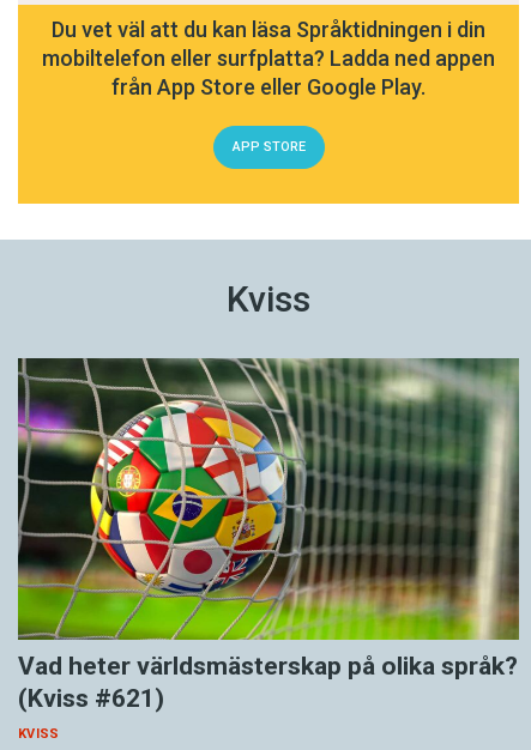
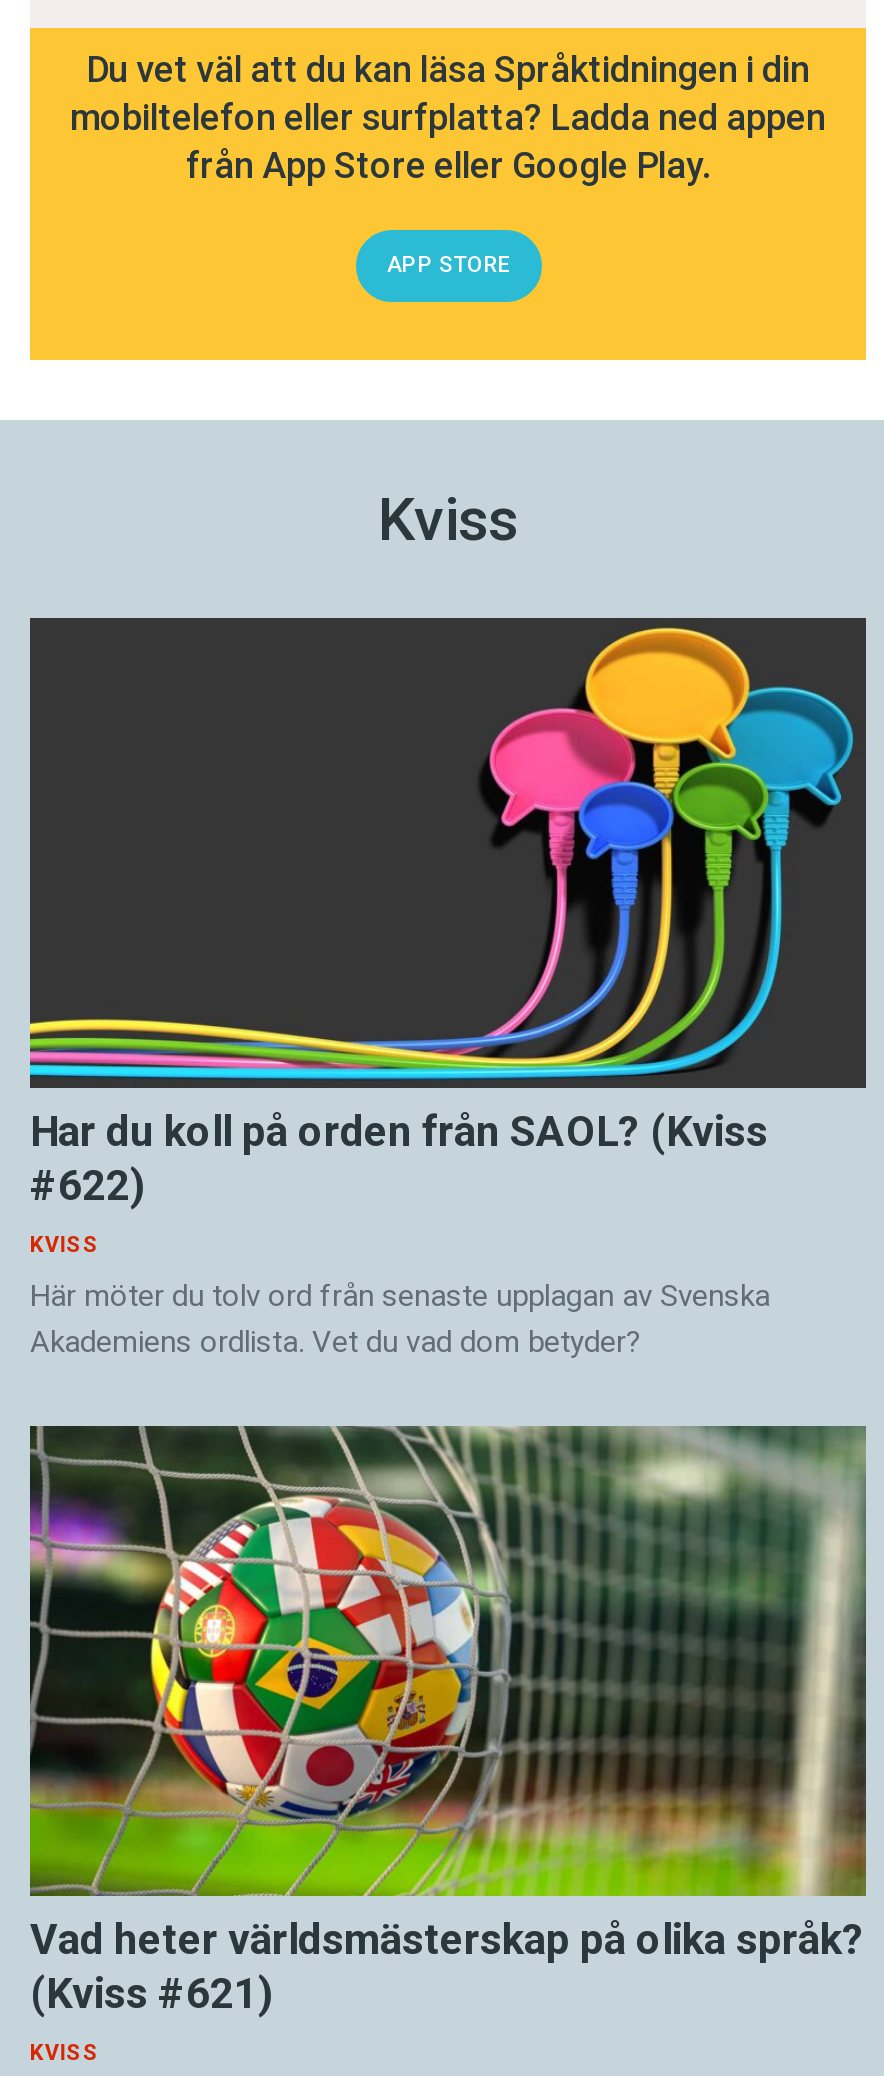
none -> [28,616,866,1359] [image] | Har du koll på orden från SAOL? (Kviss | #622) | KVISS | Här möter du tolv ord från senaste upplagan av Svenska | Akademiens ordlista. Vet du vad dom betyder?

